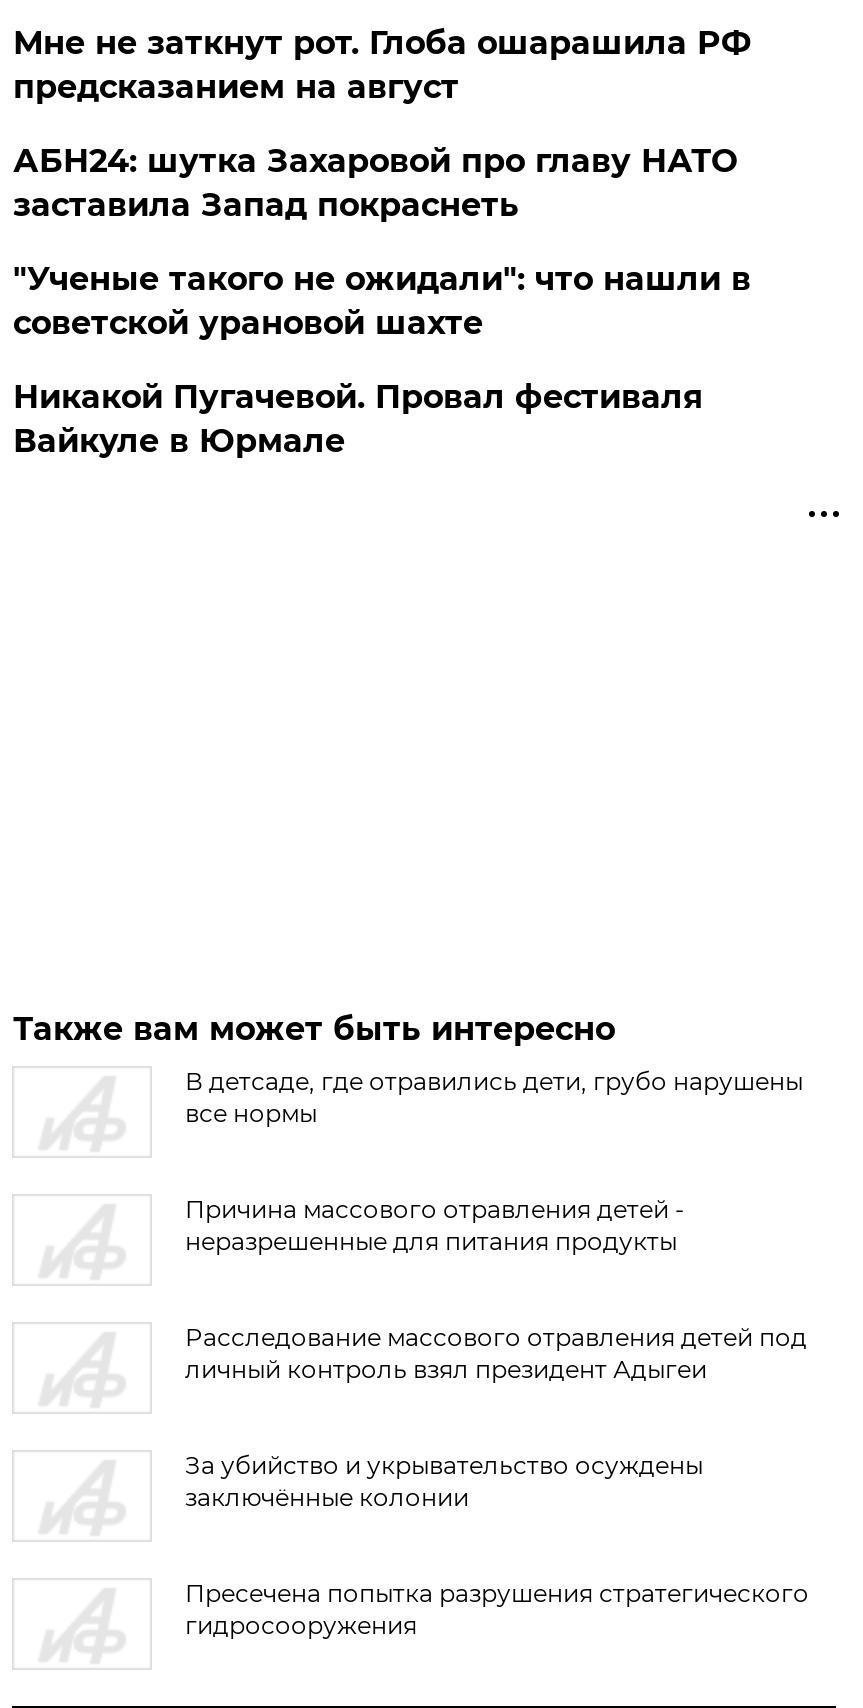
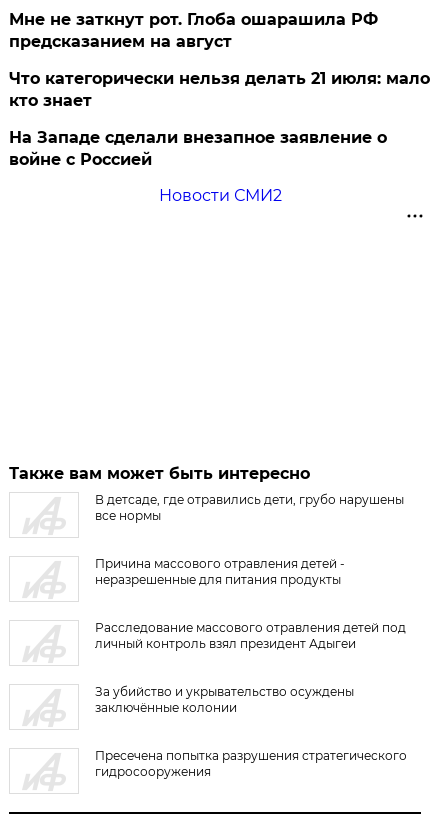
[13,142,737,224] АБН24: шутка Захаровой про главу НАТО | заставила Запад покраснеть -> [9,69,430,110] Что категорически нельзя делать 21 июля: мало | кто знает
[13,260,751,342] "Ученые такого не ожидали": что нашли в | советской урановой шахте -> [9,128,387,169] На Западе сделали внезапное заявление о | войне с Россией
[13,378,703,460] Никакой Пугачевой. Провал фестиваля | Вайкуле в Юрмале -> [159,186,282,205] Новости СМИ2

